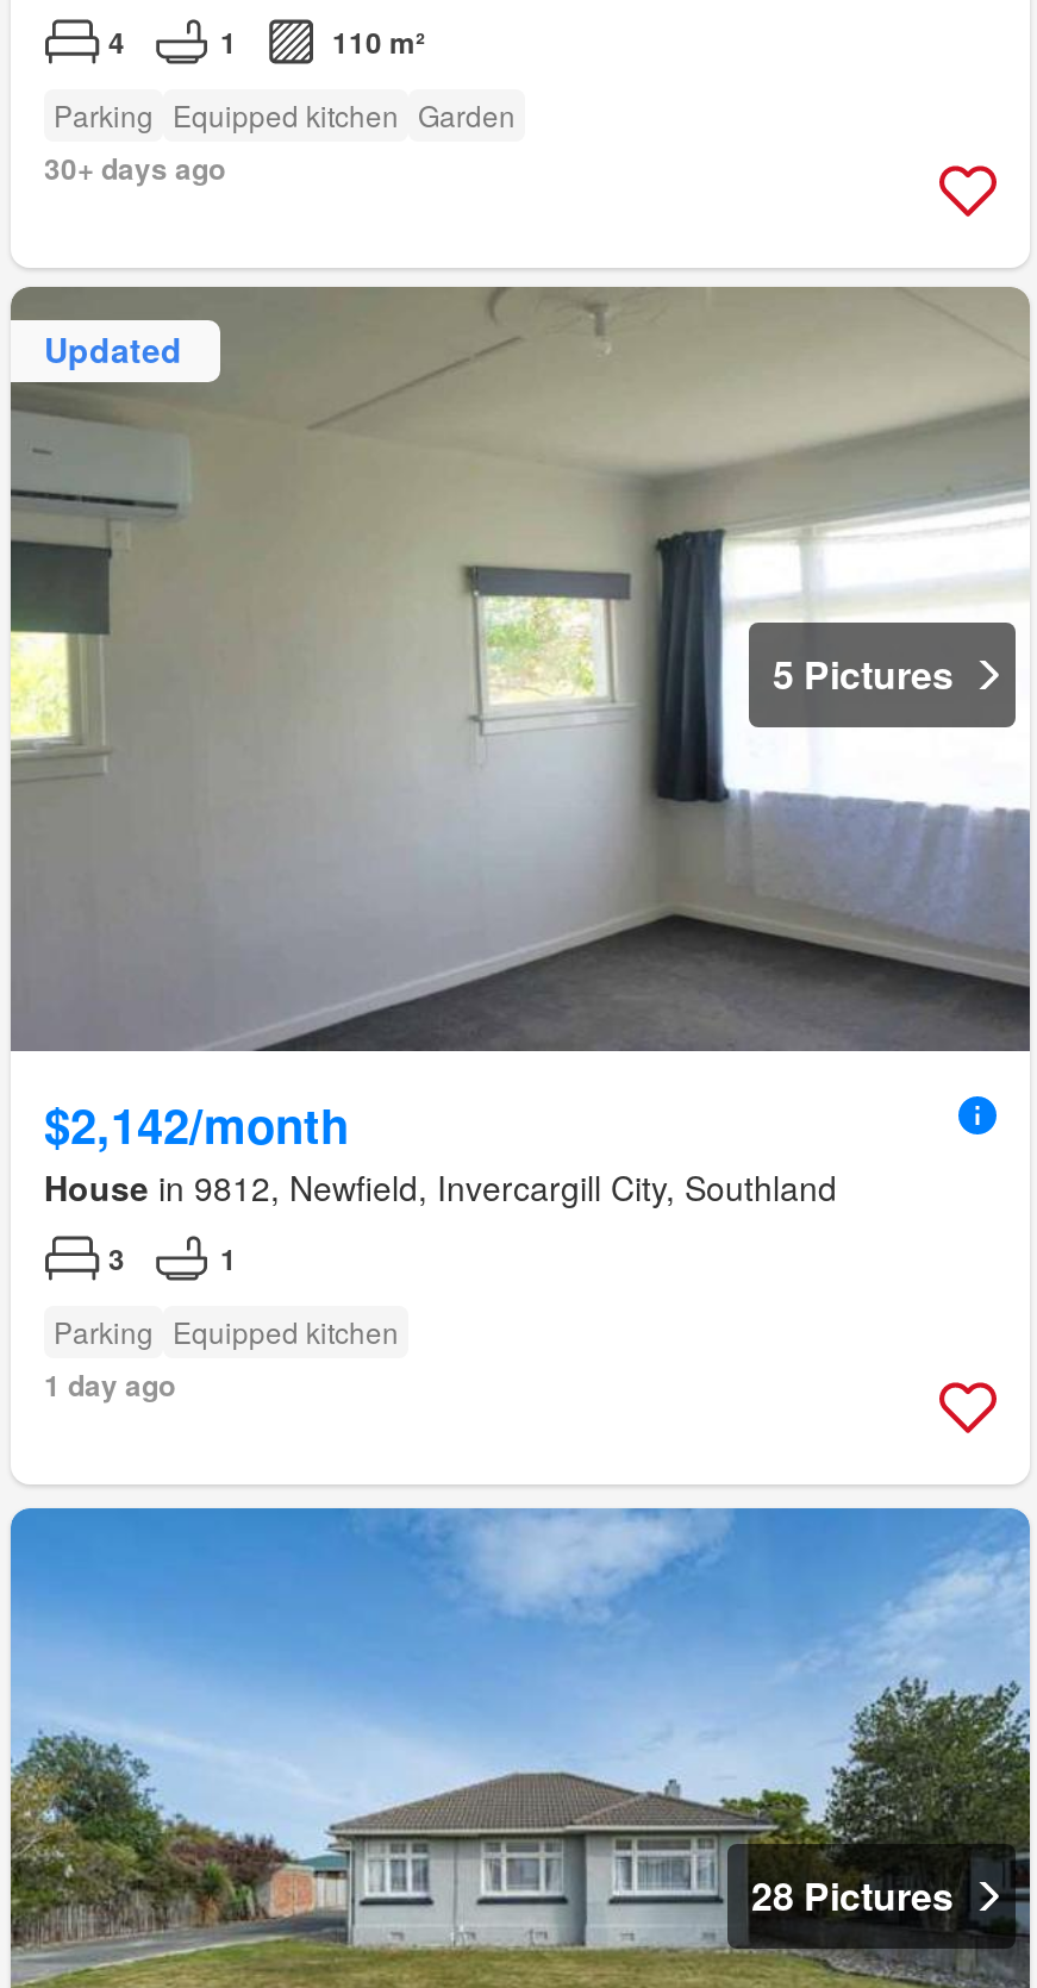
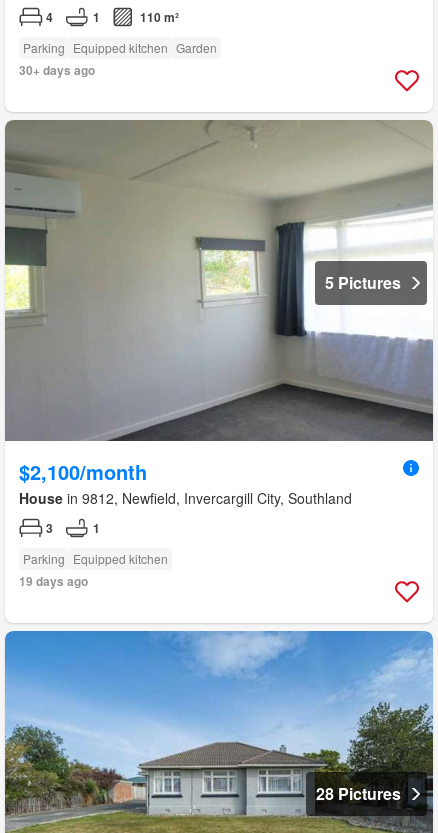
[44,326,182,374] Updated -> none
[44,1089,349,1158] $2,142/month -> [19,457,147,486] $2,100/month
[44,1363,175,1406] 1 day ago -> [19,572,88,590] 19 days ago

